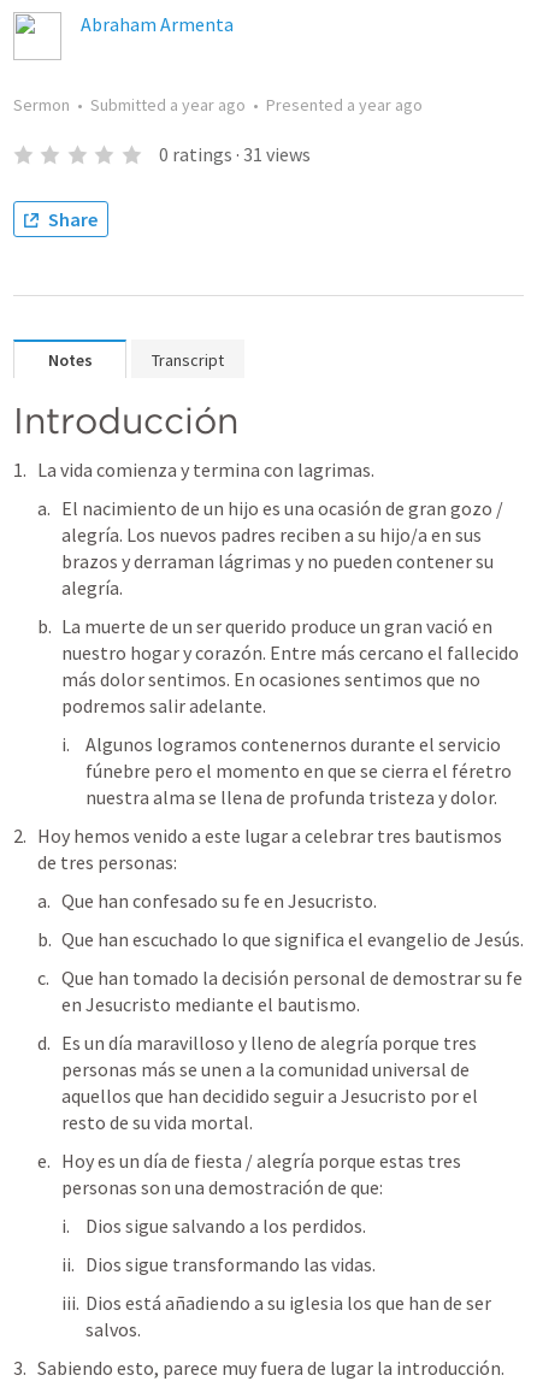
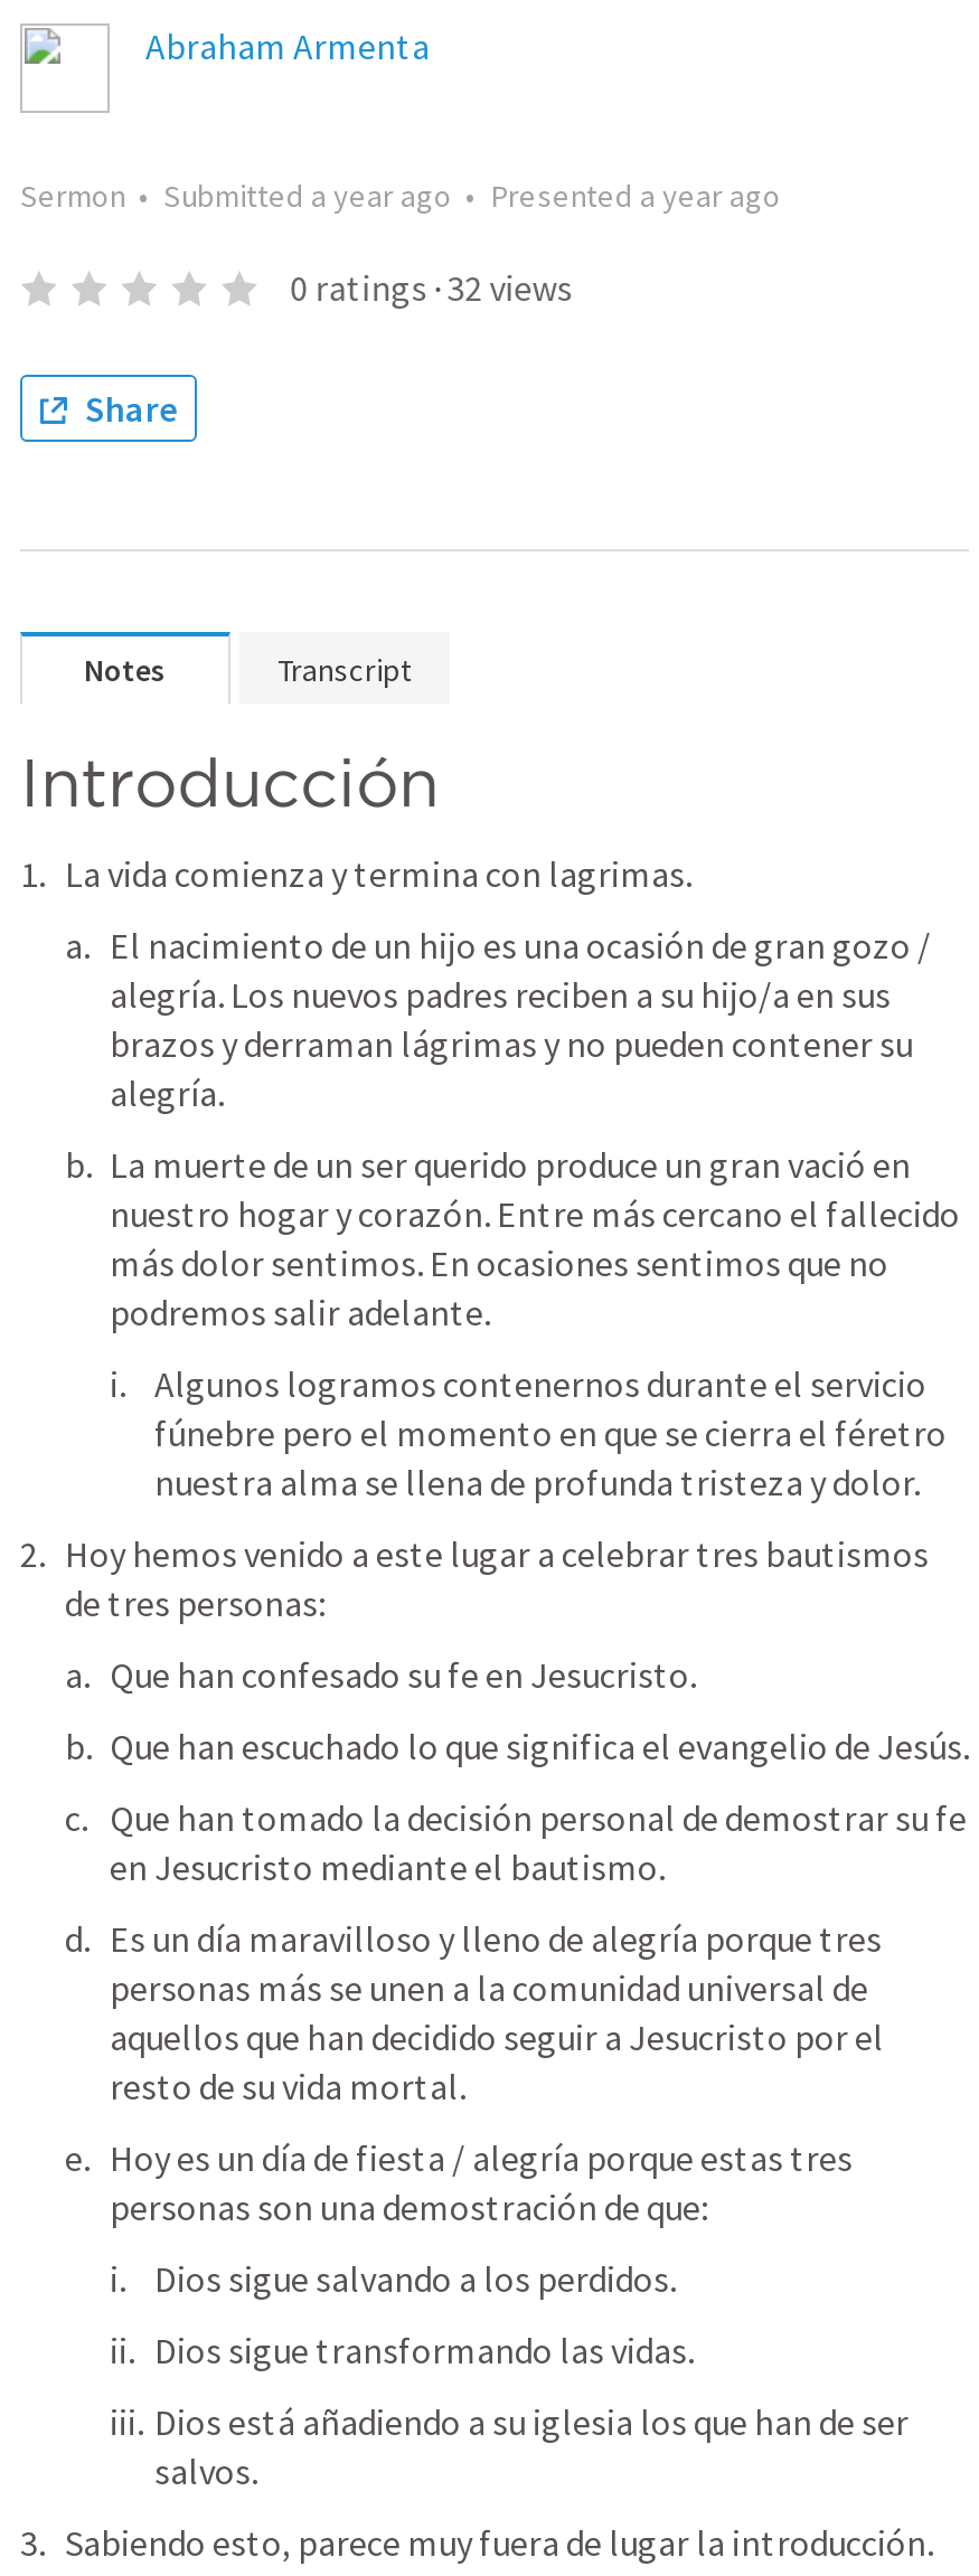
[159,142,310,166] 0 ratings · 31 views -> [290,265,572,310] 0 ratings · 32 views

